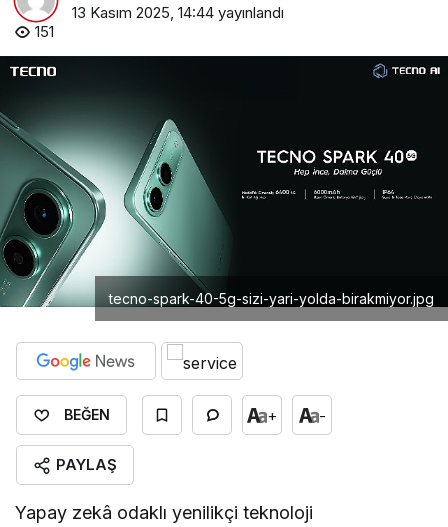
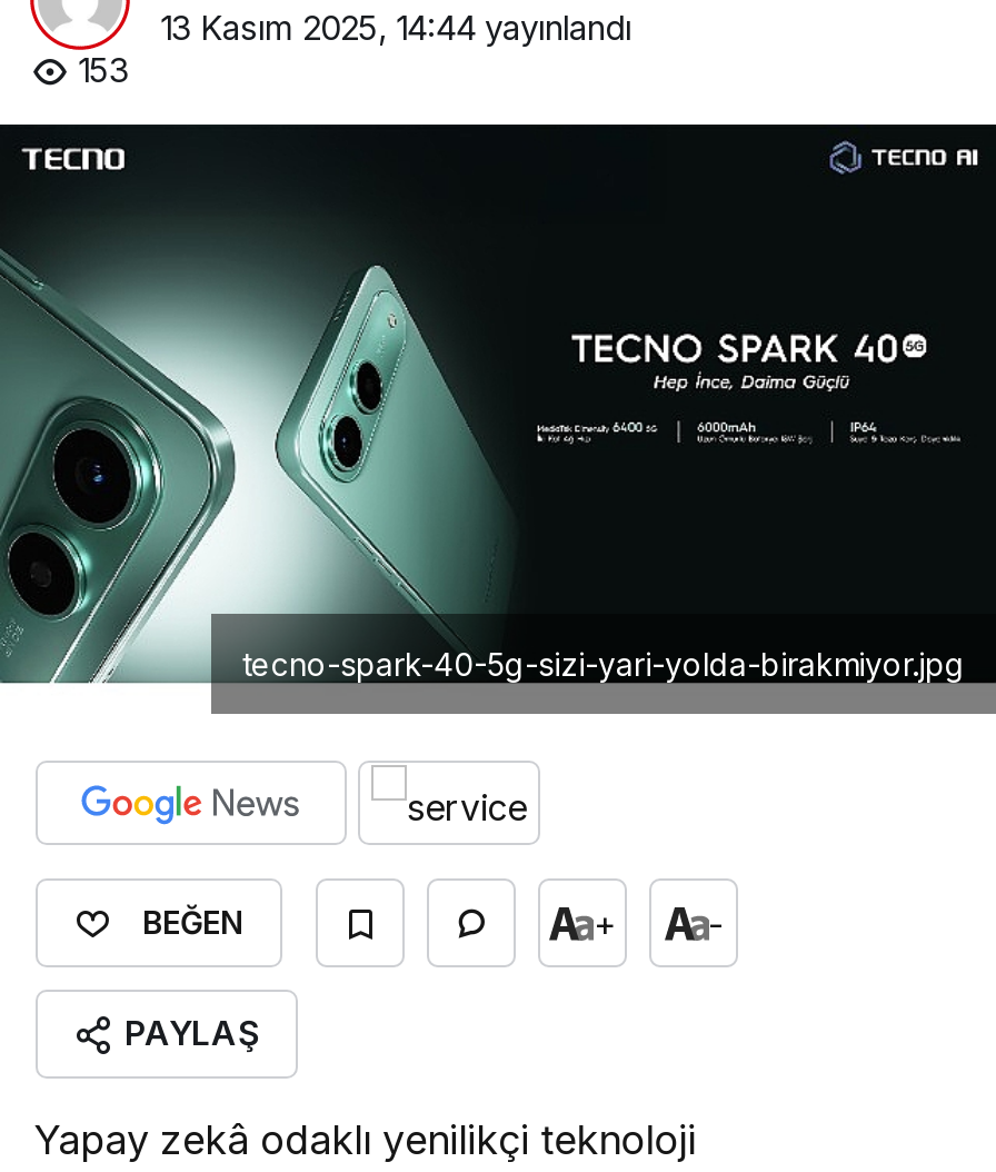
[35,21,54,40] 151 -> [78,48,129,90] 153

